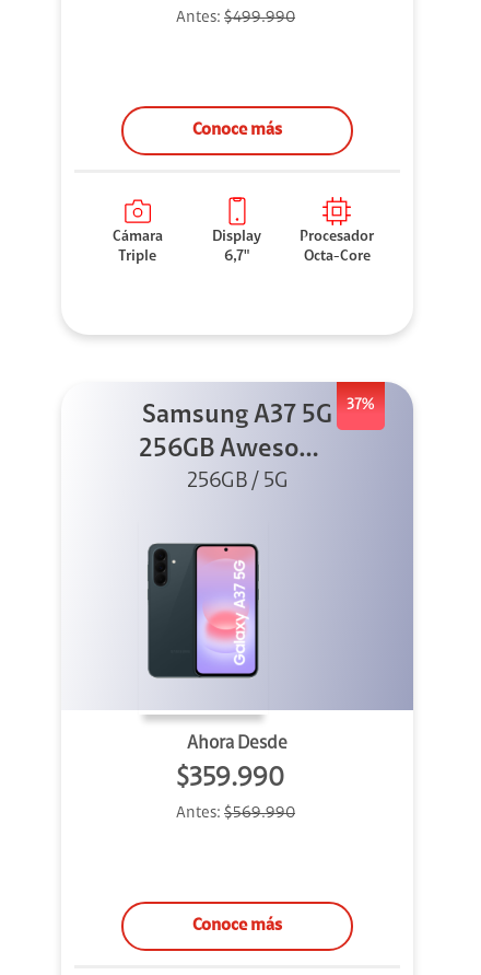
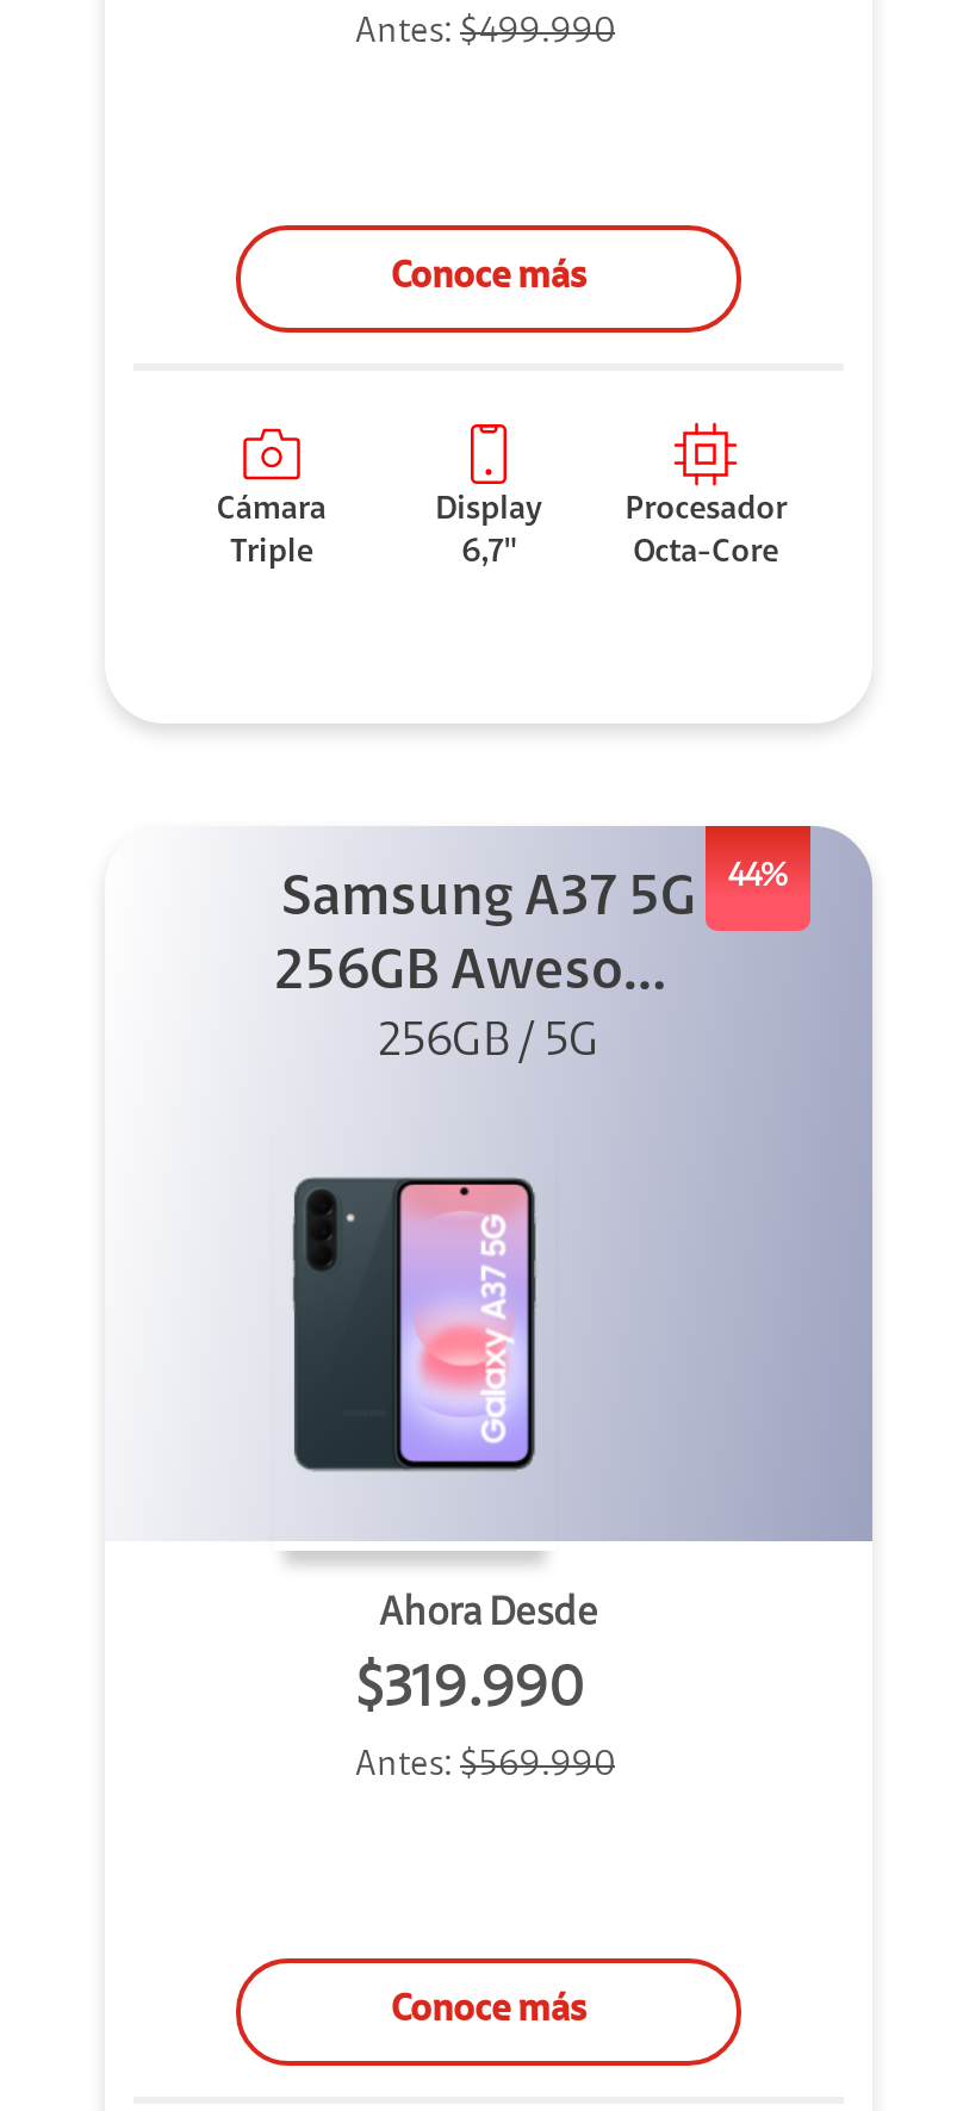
[142,399,374,429] Samsung A37 5G 37% -> [281,862,787,929] Samsung A37 5G 44%
[176,766,284,792] $359.990 -> [355,1663,584,1721] $319.990

